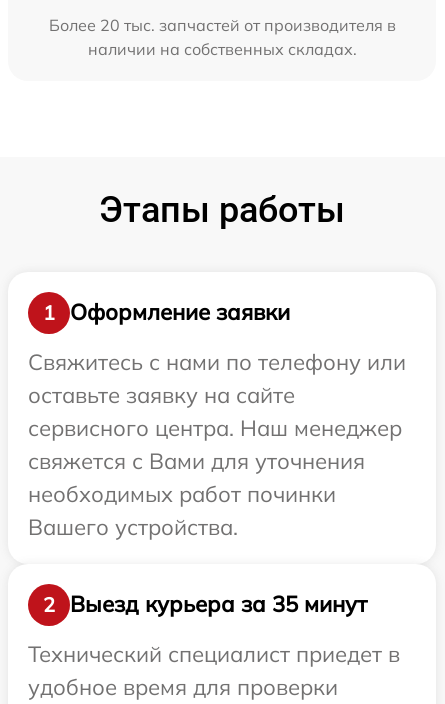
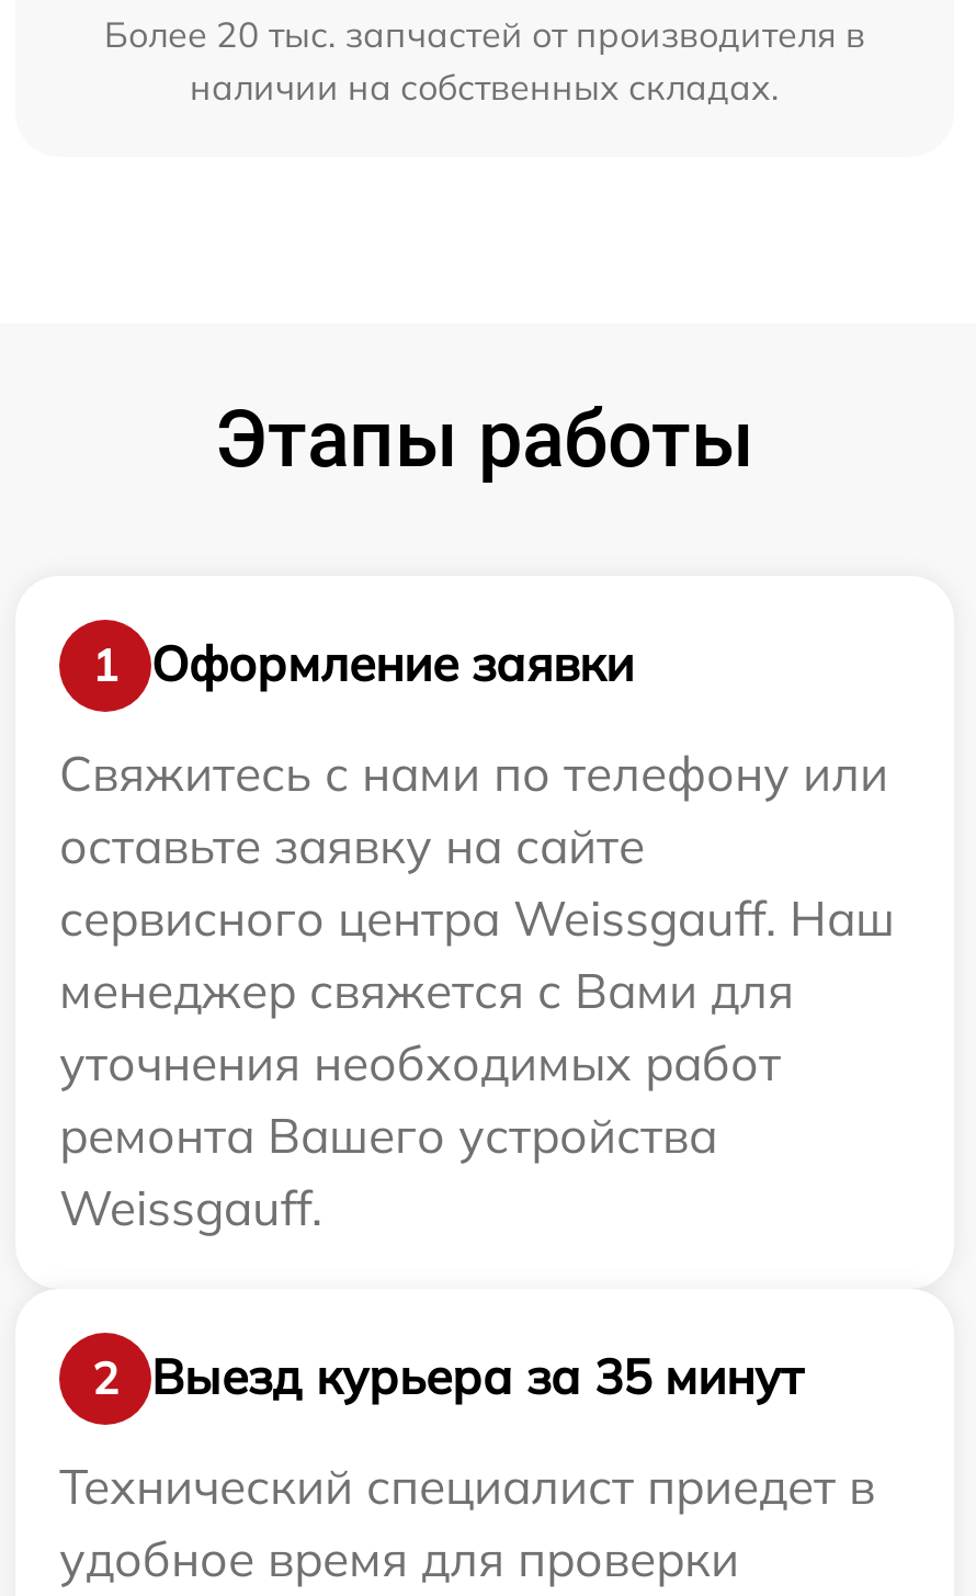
[28,414,402,541] сервисного центра. Наш менеджер | свяжется с Вами для уточнения | необходимых работ починки | Вашего устройства. -> [59,887,895,1238] сервисного центра Weissgauff. Наш | менеджер свяжется с Вами для | уточнения необходимых работ | ремонта Вашего устройства | Weissgauff.

